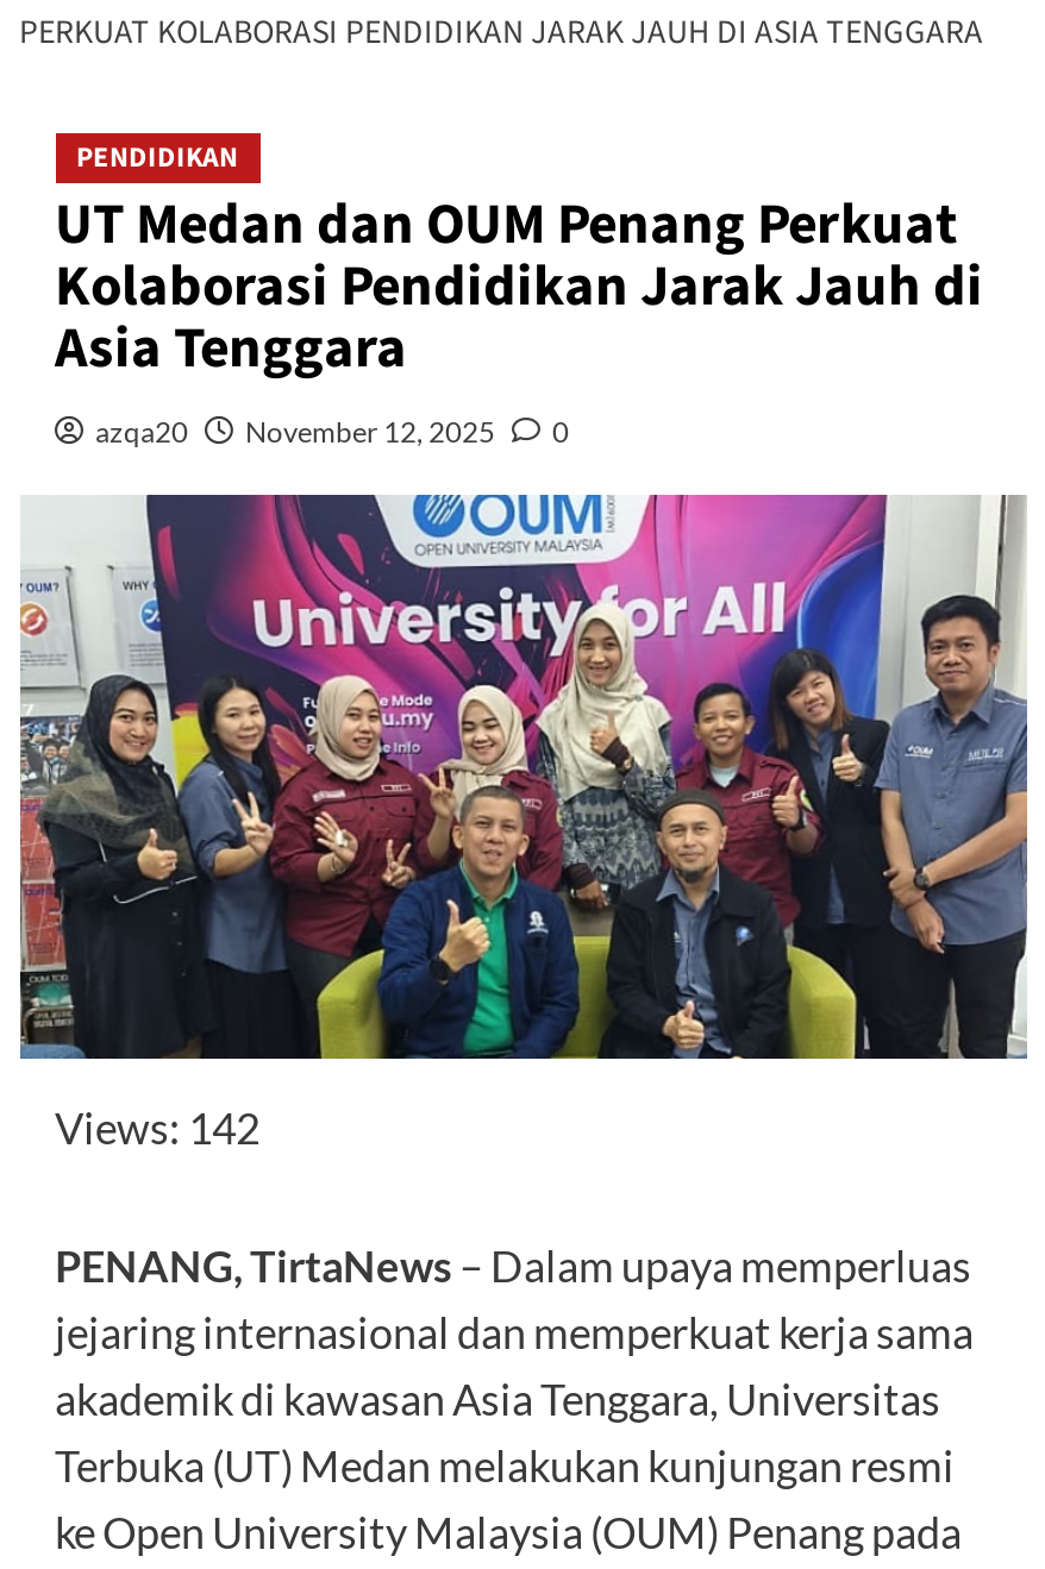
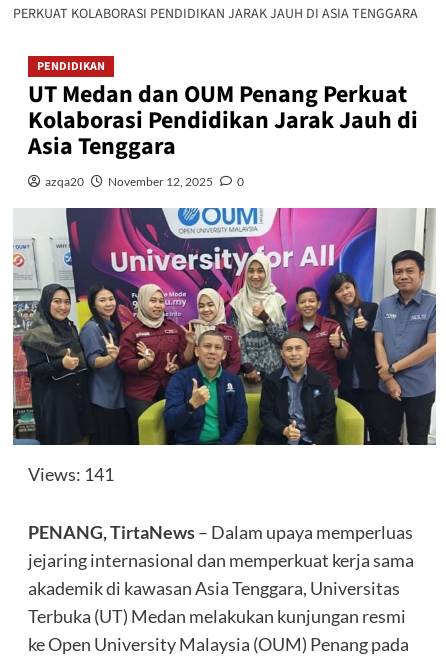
[55,1102,259,1154] Views: 142 -> [27,463,113,485] Views: 141

